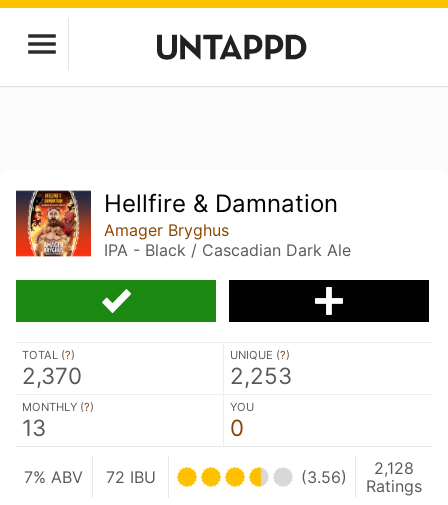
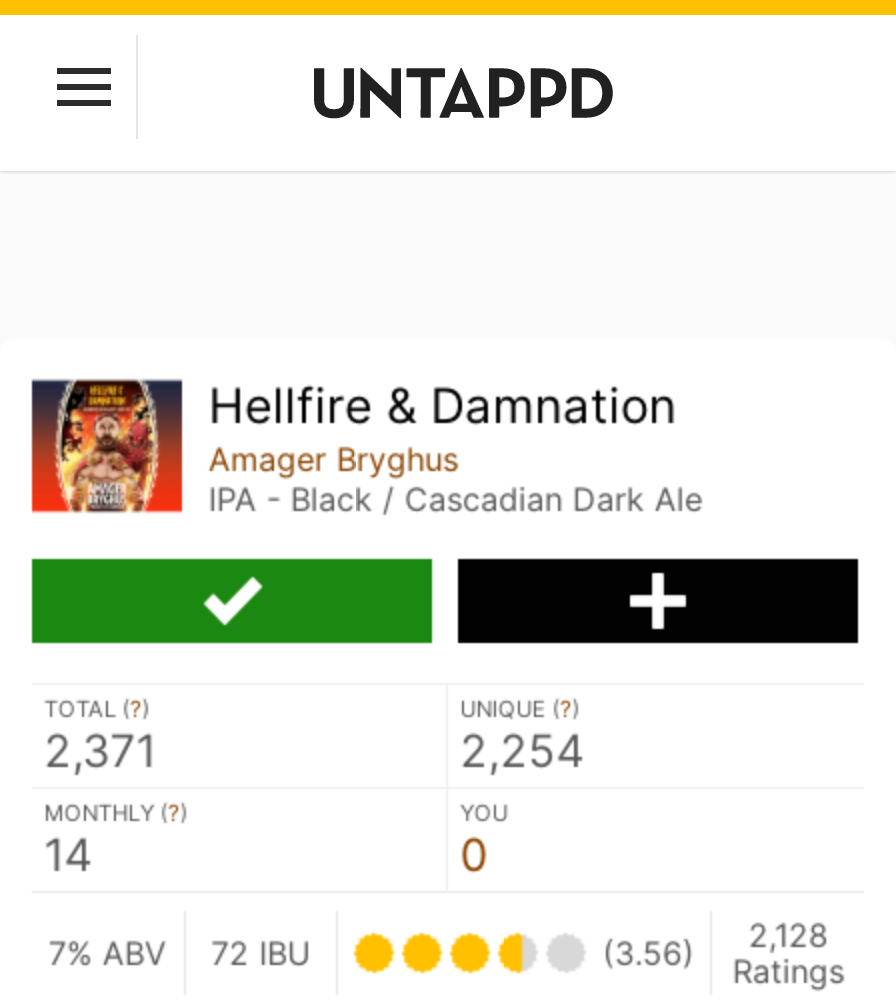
[22,362,82,389] 2,370 -> [44,723,156,777] 2,371
[230,362,292,389] 2,253 -> [460,723,584,777] 2,254
[22,414,46,441] 13 -> [44,827,92,881] 14

